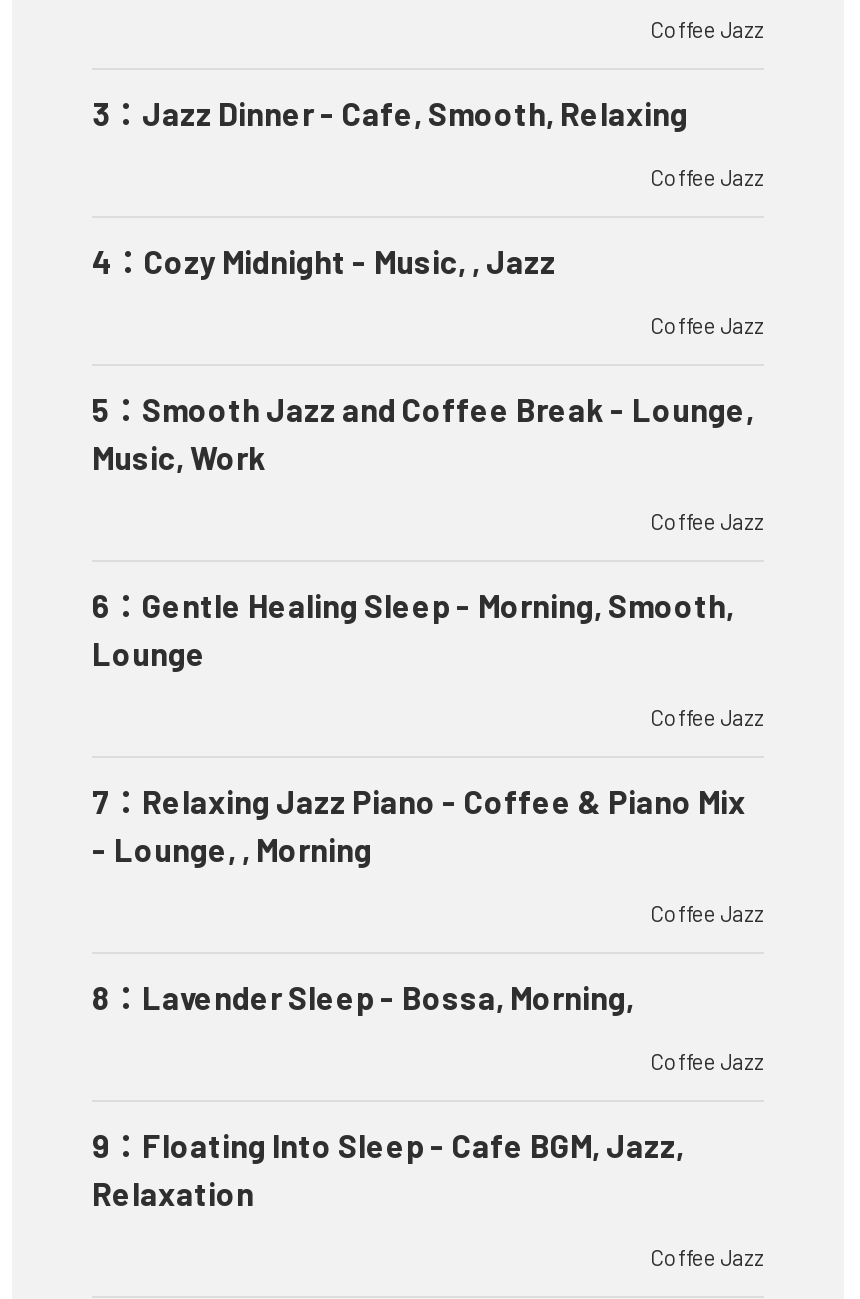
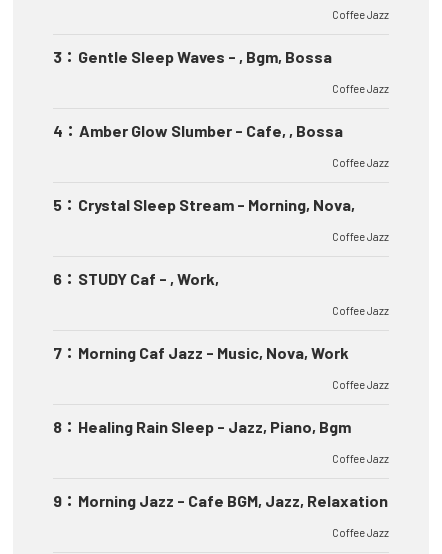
[92,94,688,132] 3：Jazz Dinner - Cafe, Smooth, Relaxing -> [53,47,332,66] 3：Gentle Sleep Waves - , Bgm, Bossa
[92,242,556,280] 4：Cozy Midnight - Music, , Jazz -> [53,121,343,140] 4：Amber Glow Slumber - Cafe, , Bossa
[92,390,754,476] 5：Smooth Jazz and Coffee Break - Lounge, | Music, Work -> [53,195,355,214] 5：Crystal Sleep Stream - Morning, Nova,
[92,586,734,672] 6：Gentle Healing Sleep - Morning, Smooth, | Lounge -> [53,269,219,288] 6：STUDY Caf - , Work,
[92,782,746,868] 7：Relaxing Jazz Piano - Coffee & Piano Mix | - Lounge, , Morning -> [53,343,349,362] 7：Morning Caf Jazz - Music, Nova, Work
[92,978,634,1016] 8：Lavender Sleep - Bossa, Morning, -> [53,417,351,436] 8：Healing Rain Sleep - Jazz, Piano, Bgm
[92,1126,684,1212] 9：Floating Into Sleep - Cafe BGM, Jazz, | Relaxation -> [53,491,388,510] 9：Morning Jazz - Cafe BGM, Jazz, Relaxation

